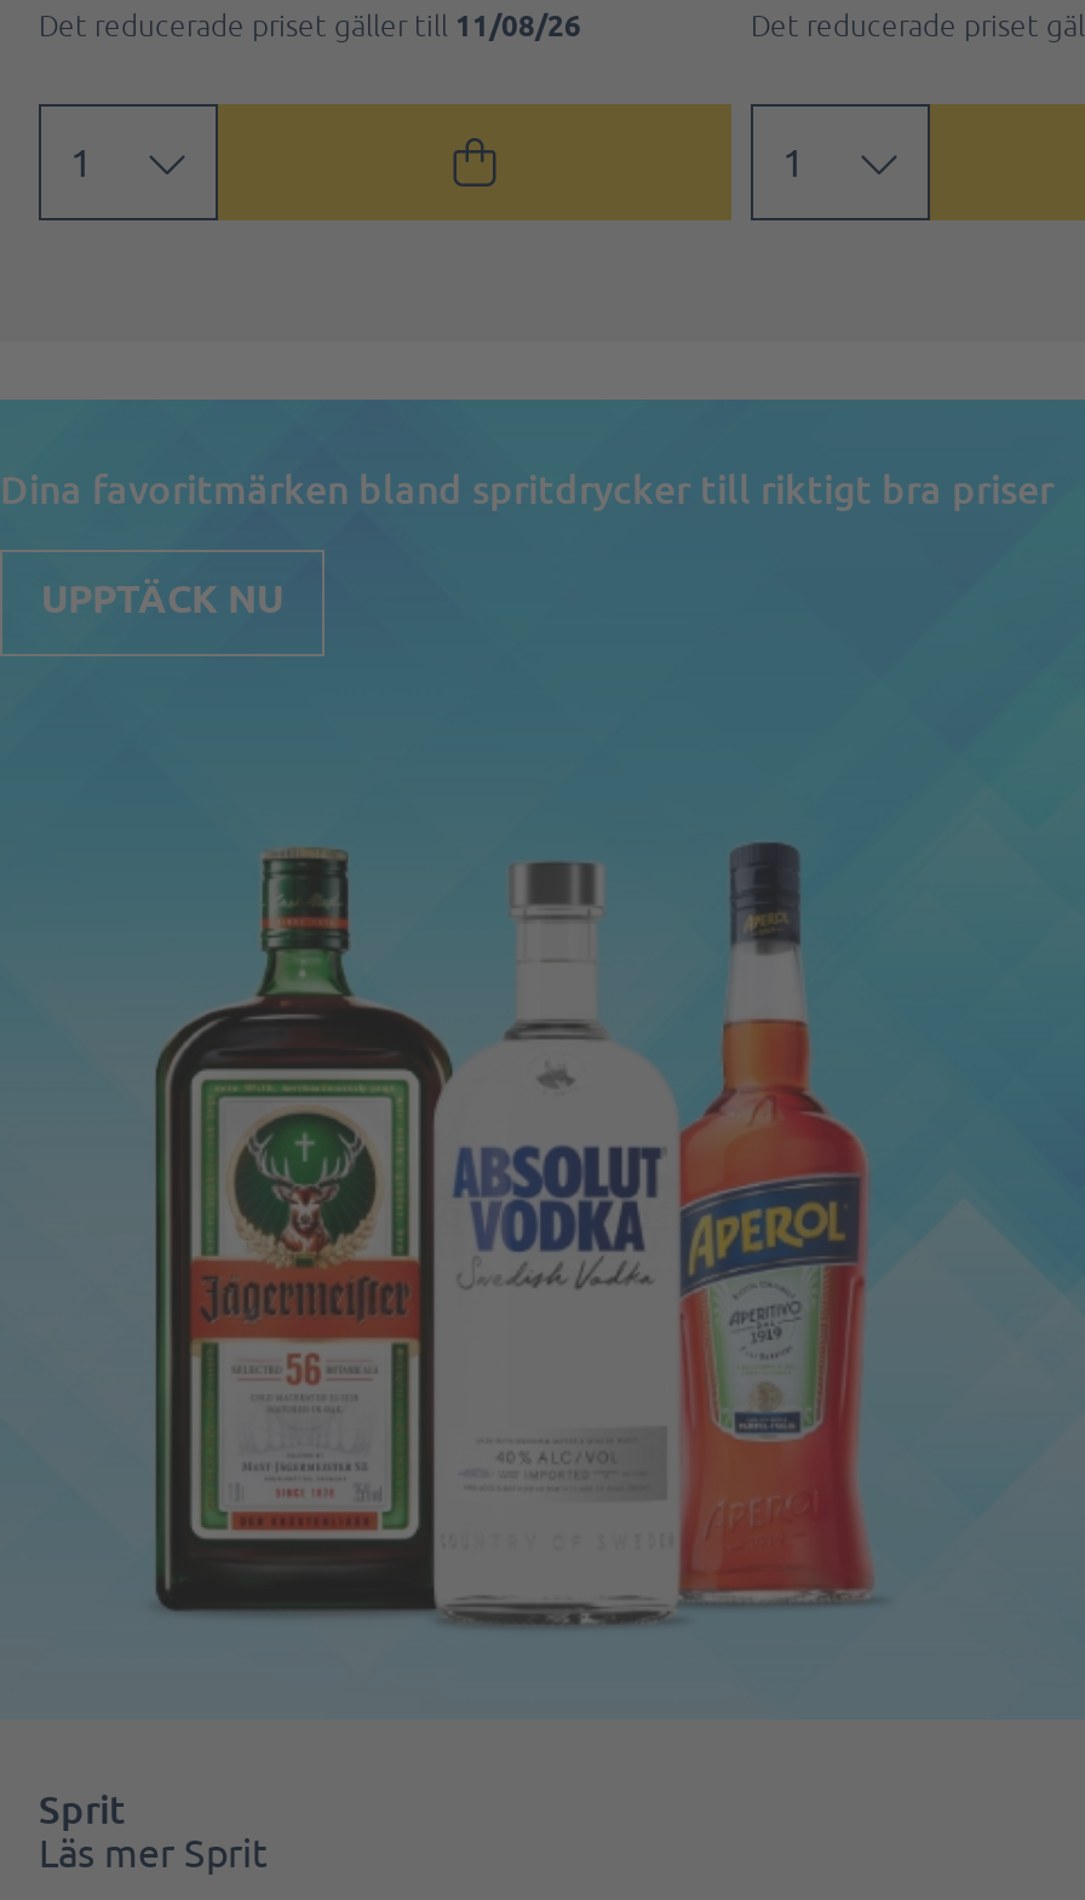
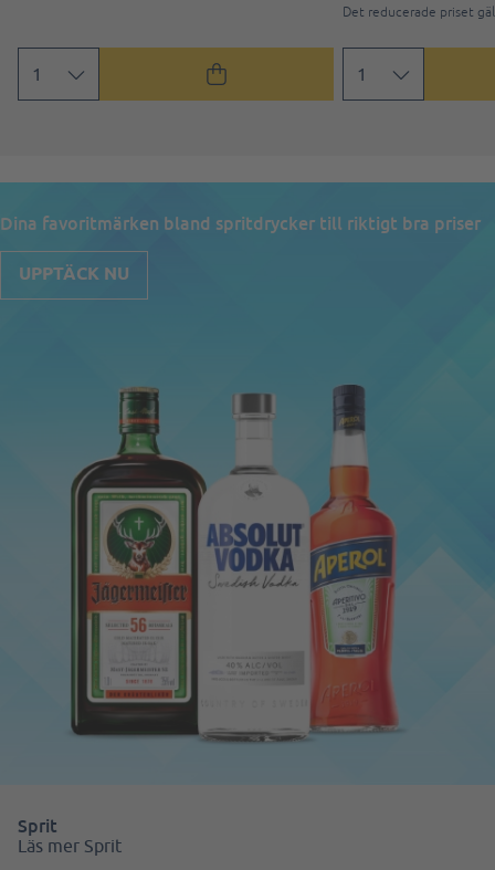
[39,8,581,49] Det reducerade priset gäller till 11/08/26 -> none

